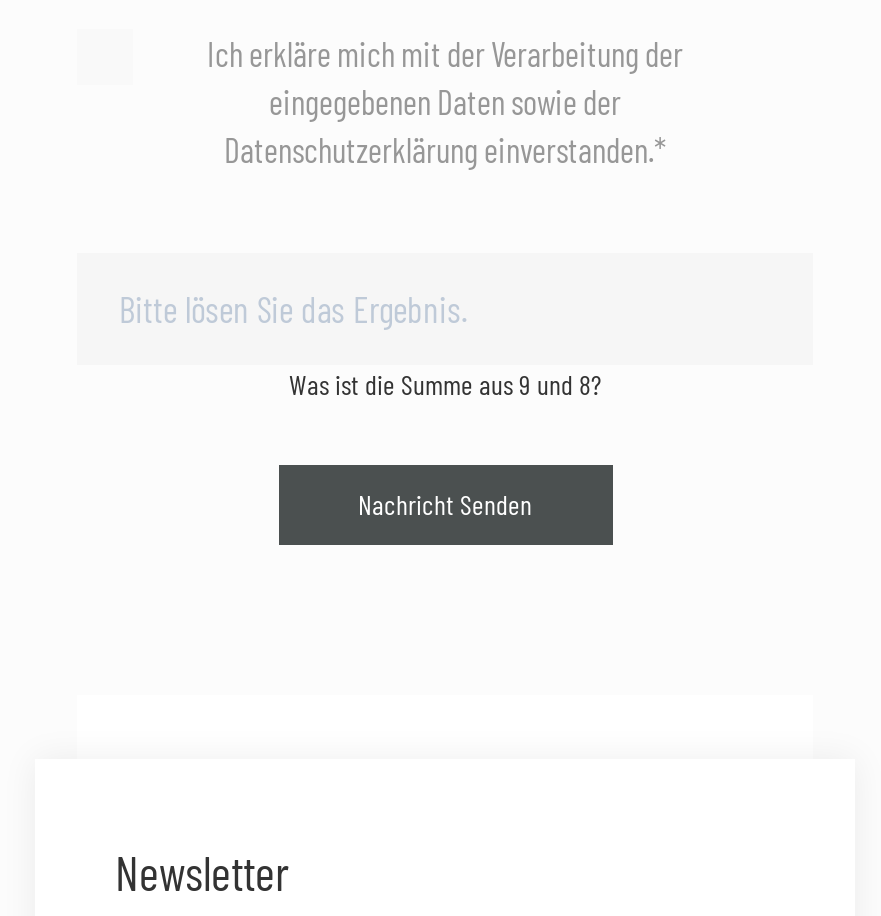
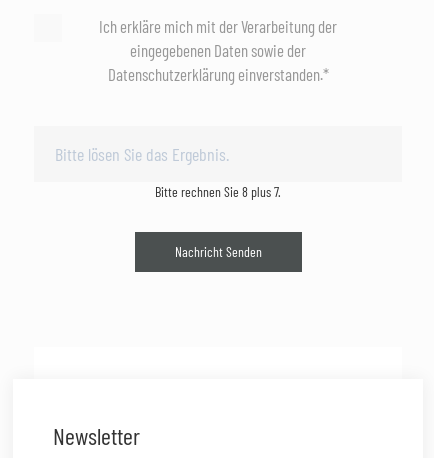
[289,367,601,401] Was ist die Summe aus 9 und 8? -> [155,183,281,200] Bitte rechnen Sie 8 plus 7.

